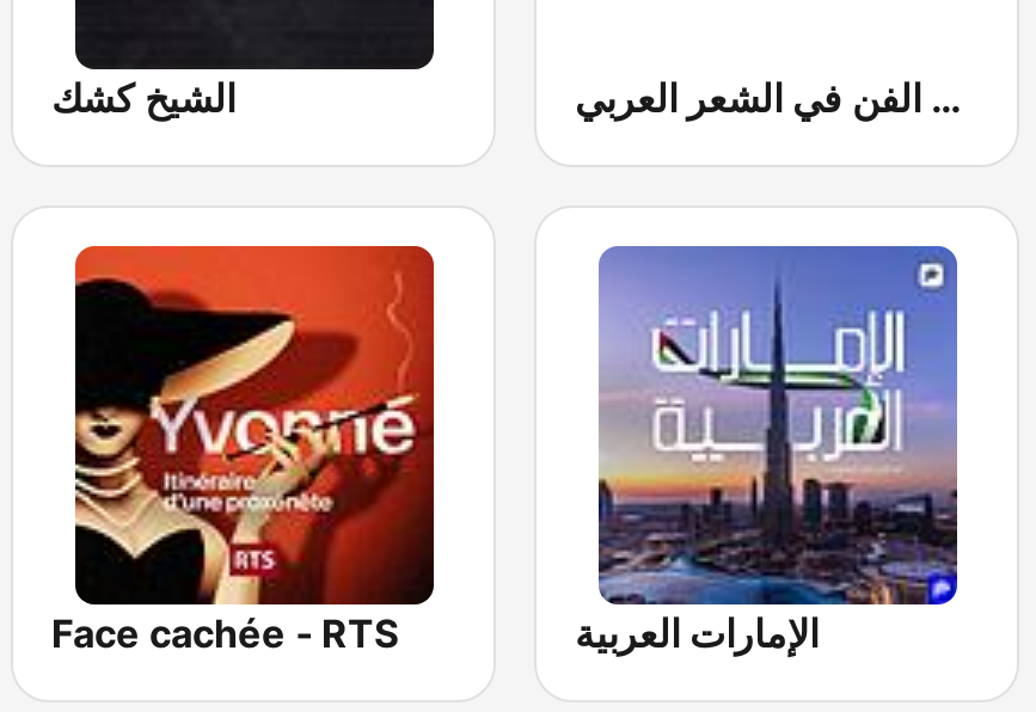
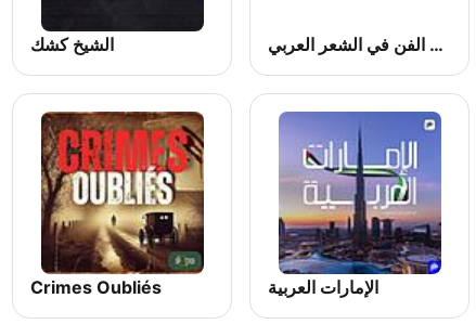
[51,244,436,657] [image] | Face cachée ‐ RTS -> [30,111,205,298] [image] | Crimes Oubliés

